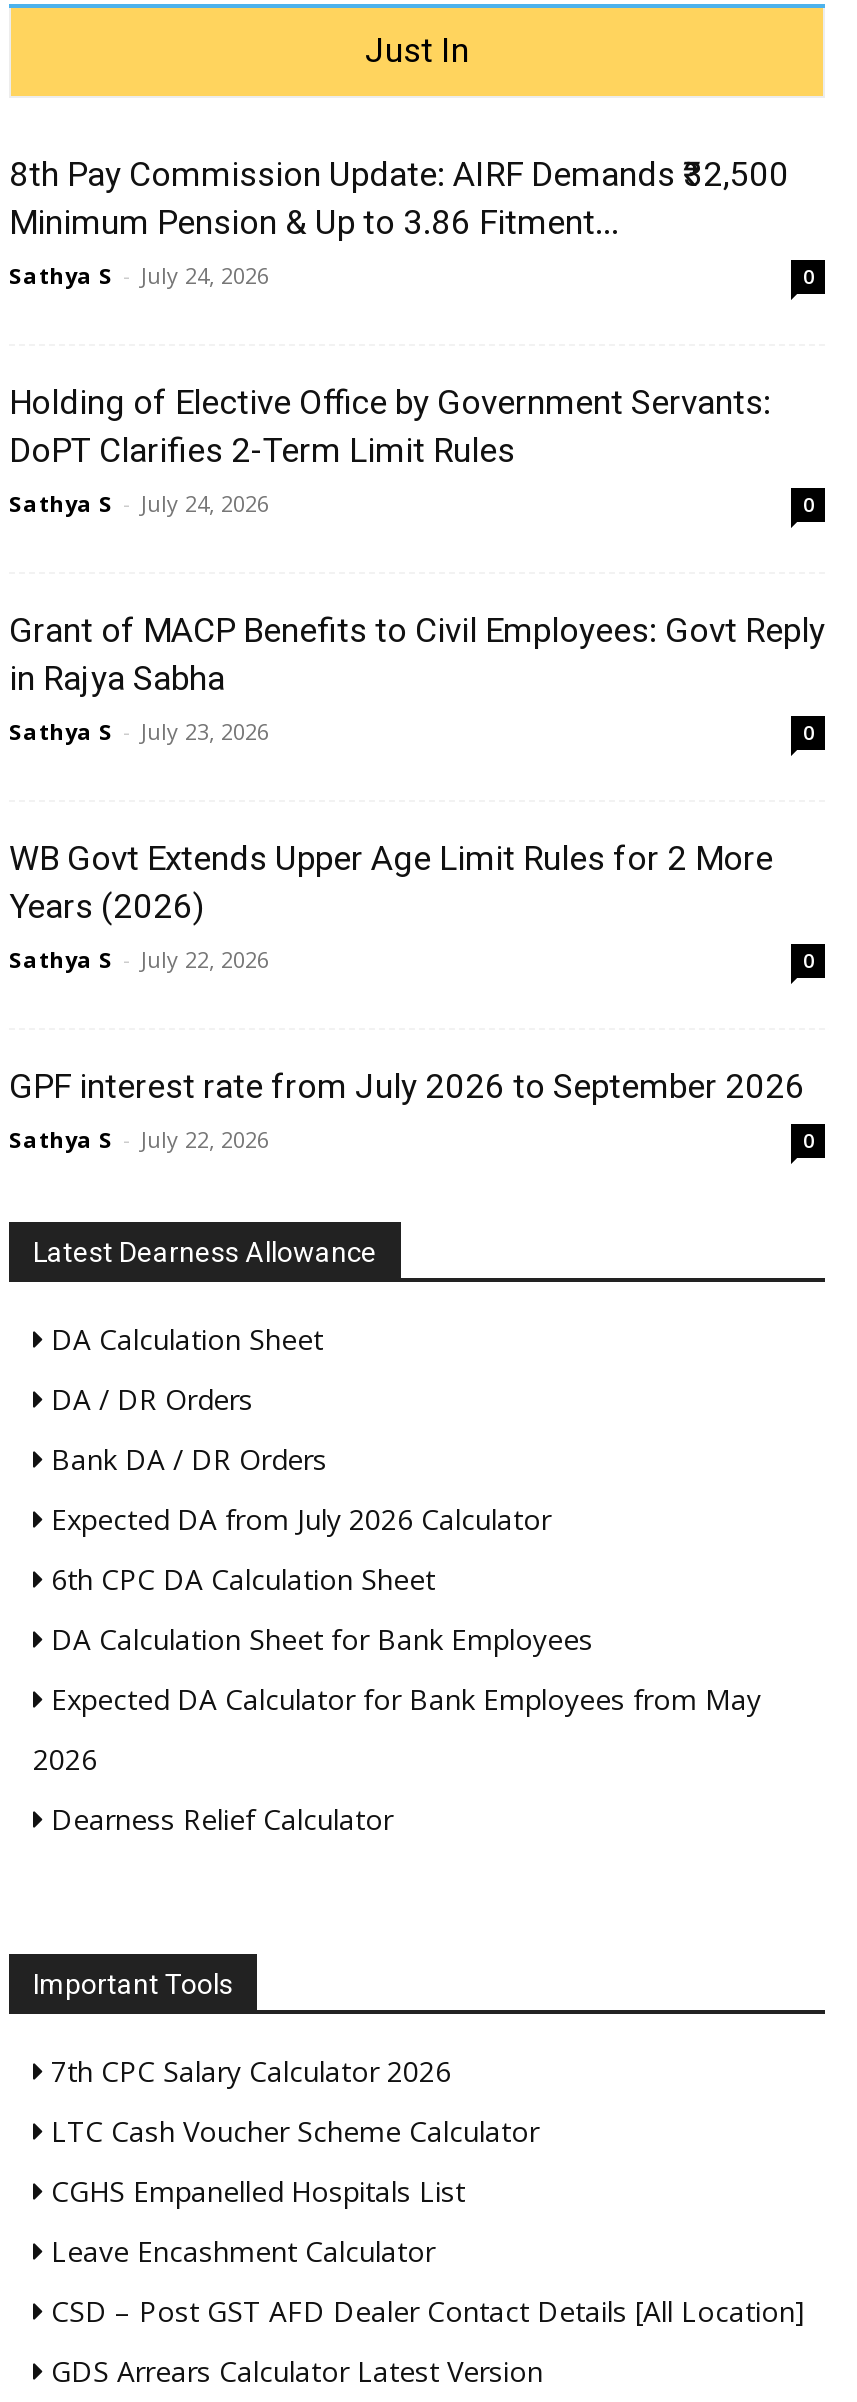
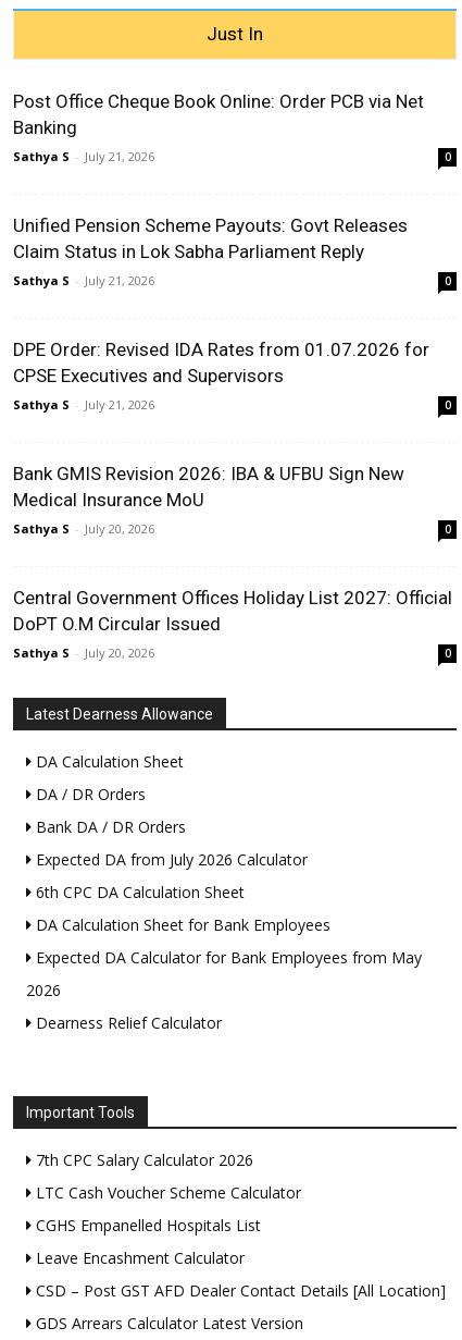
[9,154,789,290] 8th Pay Commission Update: AIRF Demands ₹32,500 | Minimum Pension & Up to 3.86 Fitment... | Sathya S - July 24, 2026 -> [13,90,424,164] Post Office Cheque Book Online: Order PCB via Net | Banking | Sathya S - July 21, 2026
[9,382,771,518] Holding of Elective Office by Government Servants: | DoPT Clarifies 2-Term Limit Rules | Sathya S - July 24, 2026 -> [13,215,408,289] Unified Pension Scheme Payouts: Govt Releases | Claim Status in Lok Sabha Parliament Reply | Sathya S - July 21, 2026
[9,610,825,746] Grant of MACP Benefits to Civil Employees: Govt Reply | in Rajya Sabha | Sathya S - July 23, 2026 -> [13,339,429,413] DPE Order: Revised IDA Rates from 01.07.2026 for | CPSE Executives and Supervisors | Sathya S - July 21, 2026
[9,838,773,974] WB Govt Extends Upper Age Limit Rules for 2 More | Years (2026) | Sathya S - July 22, 2026 -> [13,463,404,537] Bank GMIS Revision 2026: IBA & UFBU Sign New | Medical Insurance MoU | Sathya S - July 20, 2026
[9,1066,805,1154] GPF interest rate from July 2026 to September 2026 | Sathya S - July 22, 2026 -> [13,587,452,661] Central Government Offices Holiday List 2027: Official | DoPT O.M Circular Issued | Sathya S - July 20, 2026

